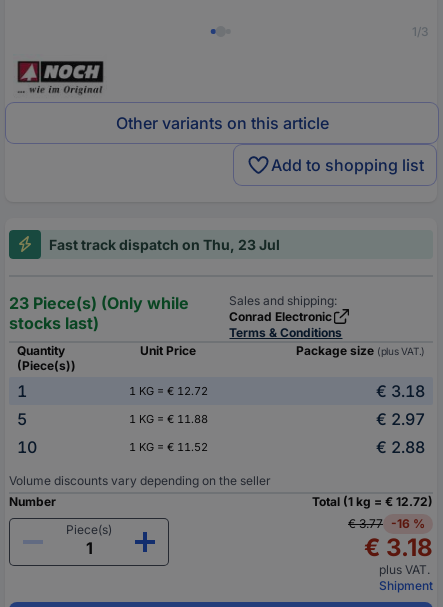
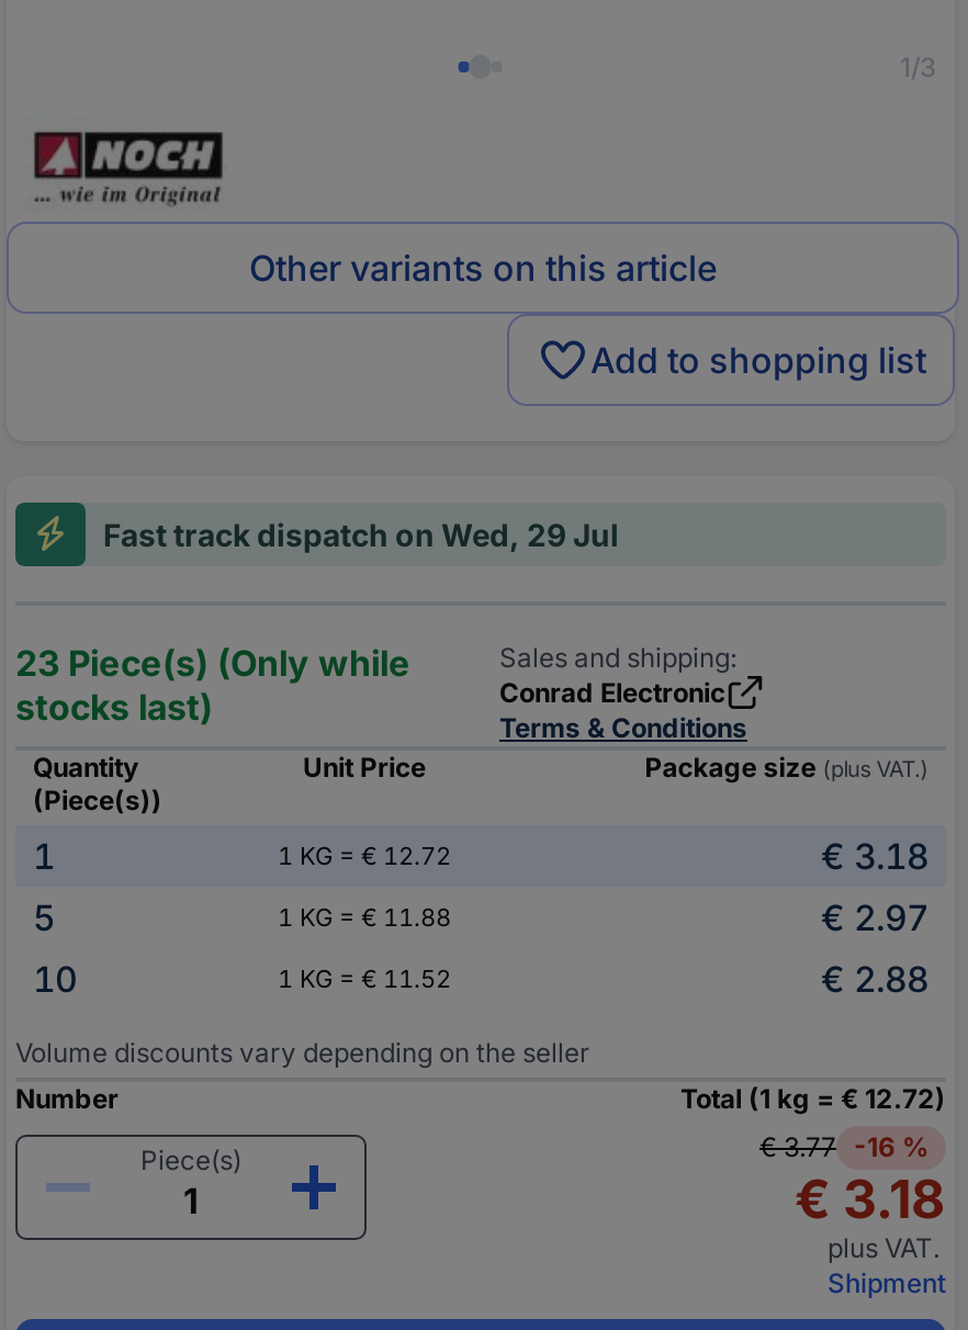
[49,236,280,253] Fast track dispatch on Thu, 23 Jul -> [103,515,619,552] Fast track dispatch on Wed, 29 Jul

